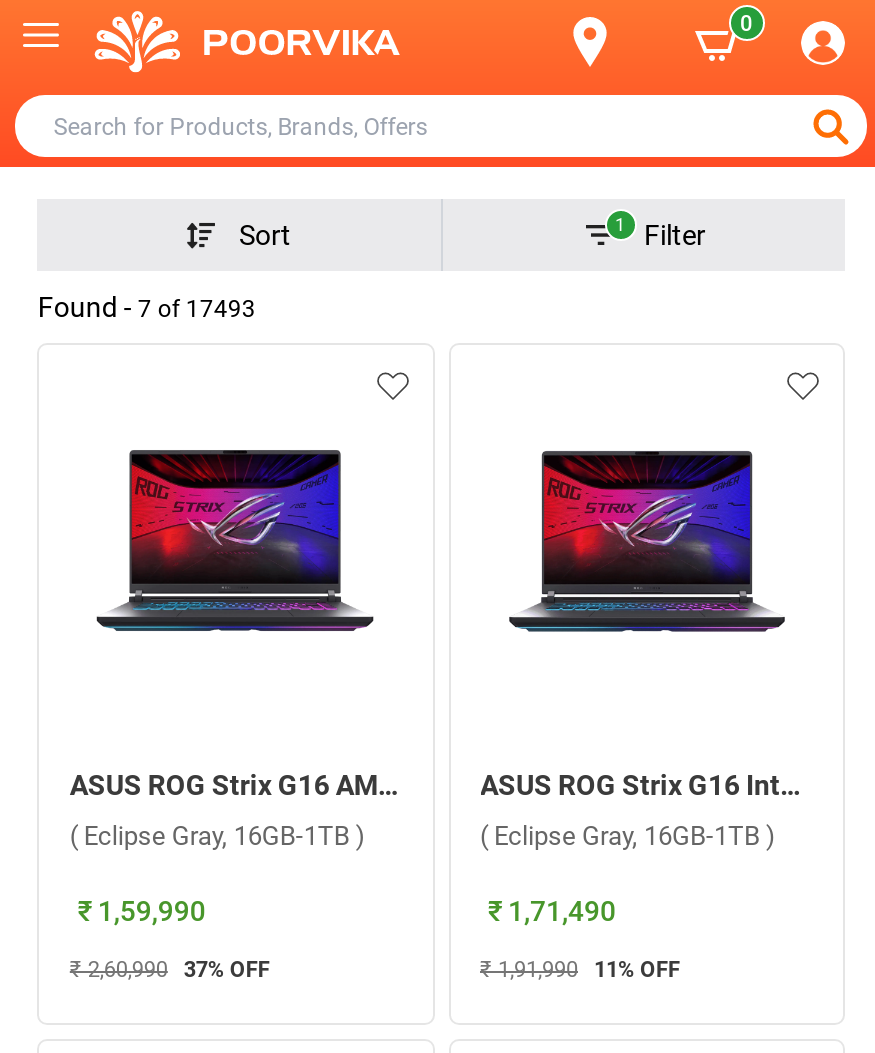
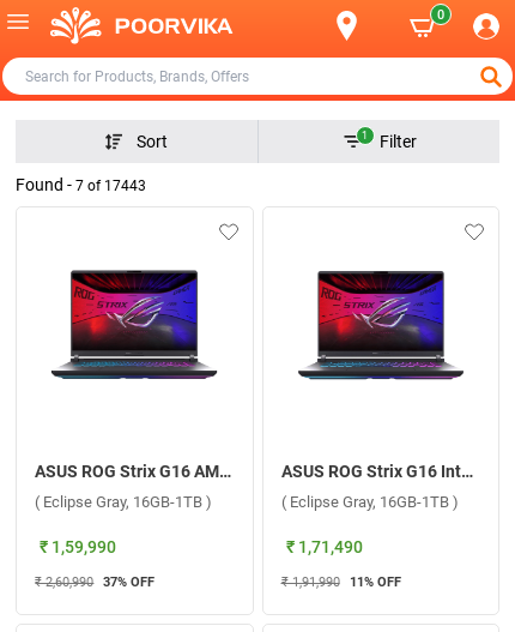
[38,291,256,323] Found - 7 of 17493 -> [16,175,147,194] Found - 7 of 17443

